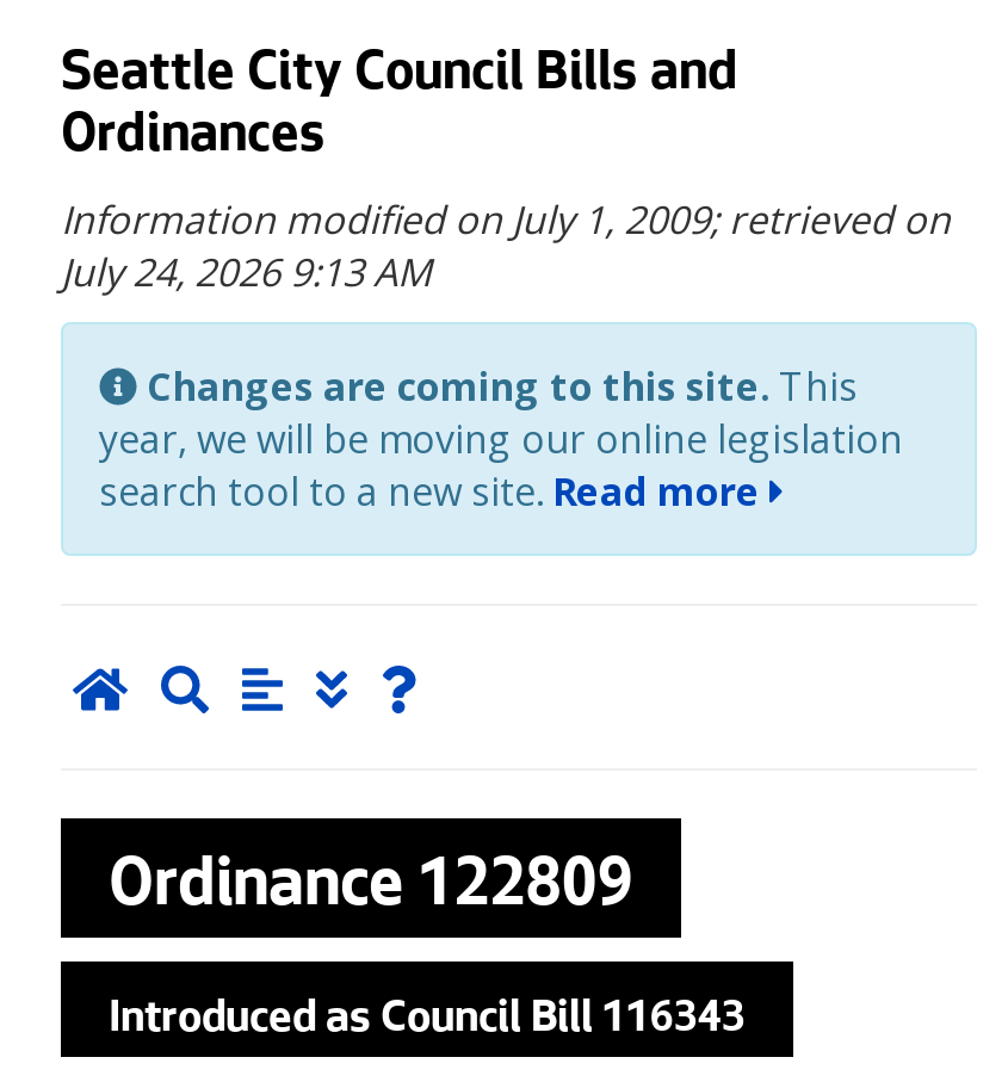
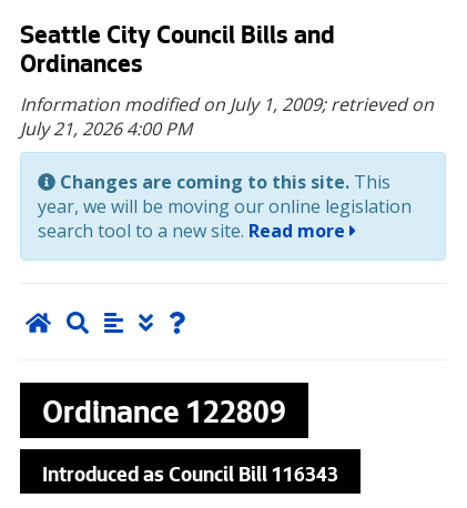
[61,246,431,298] July 24, 2026 9:13 AM -> [20,116,192,141] July 21, 2026 4:00 PM

